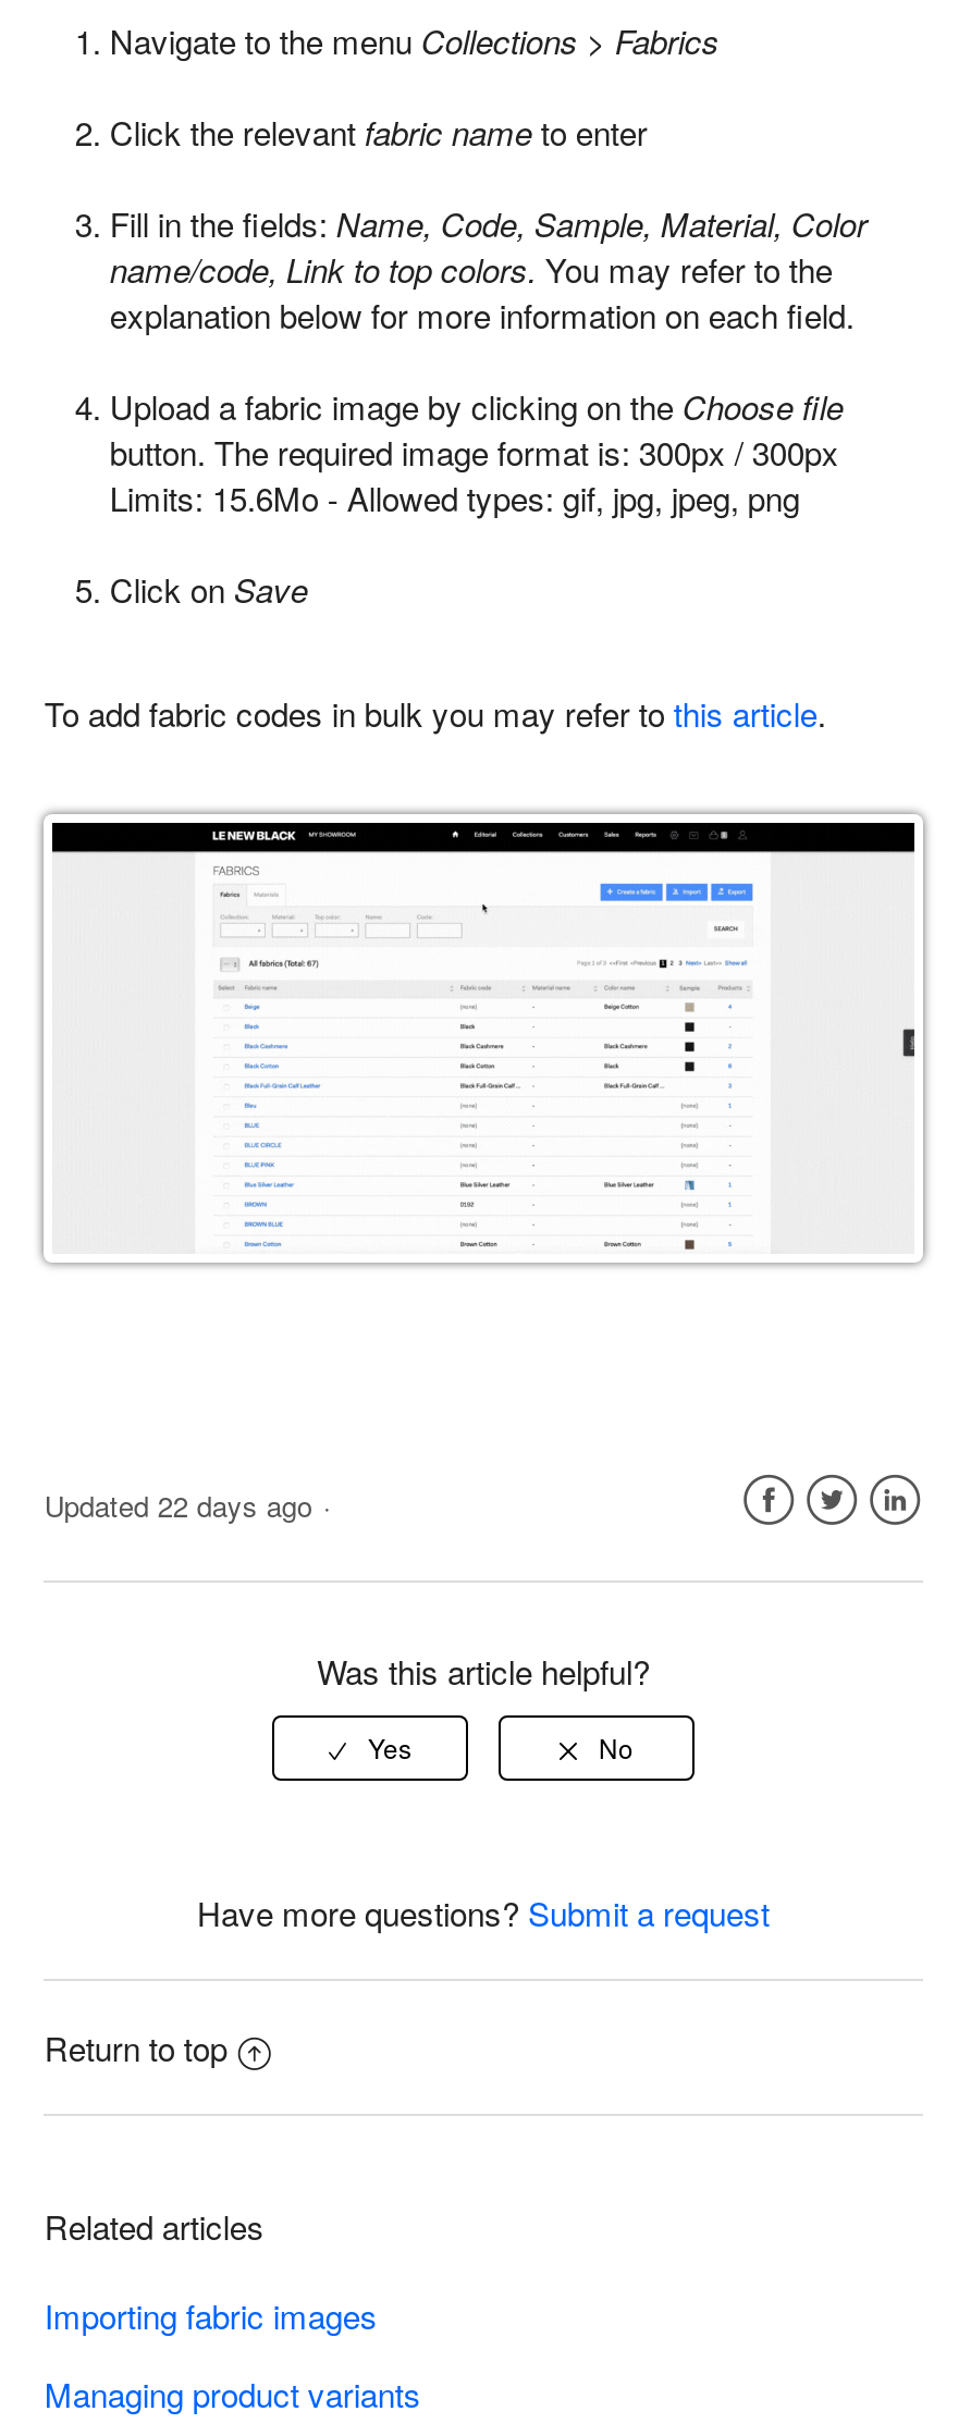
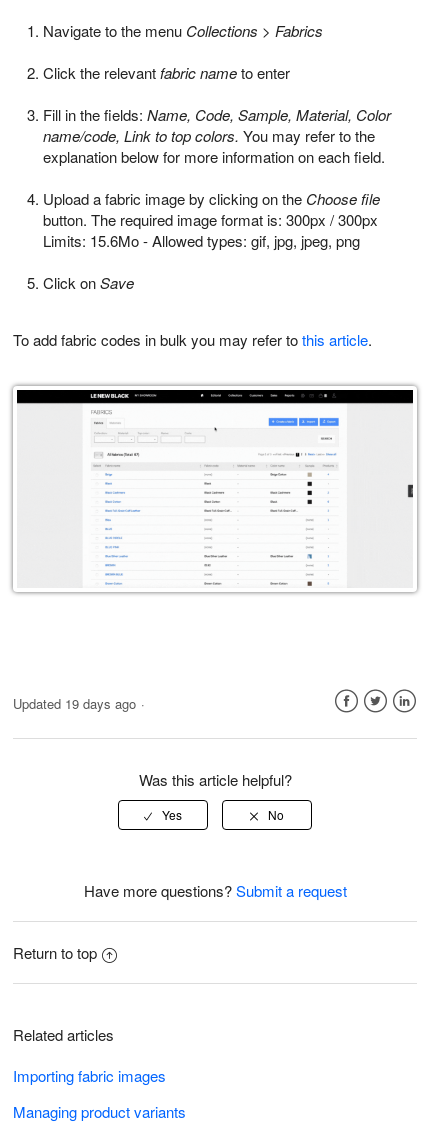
[44,1484,312,1525] Updated 22 days ago -> [13,693,136,712] Updated 19 days ago

